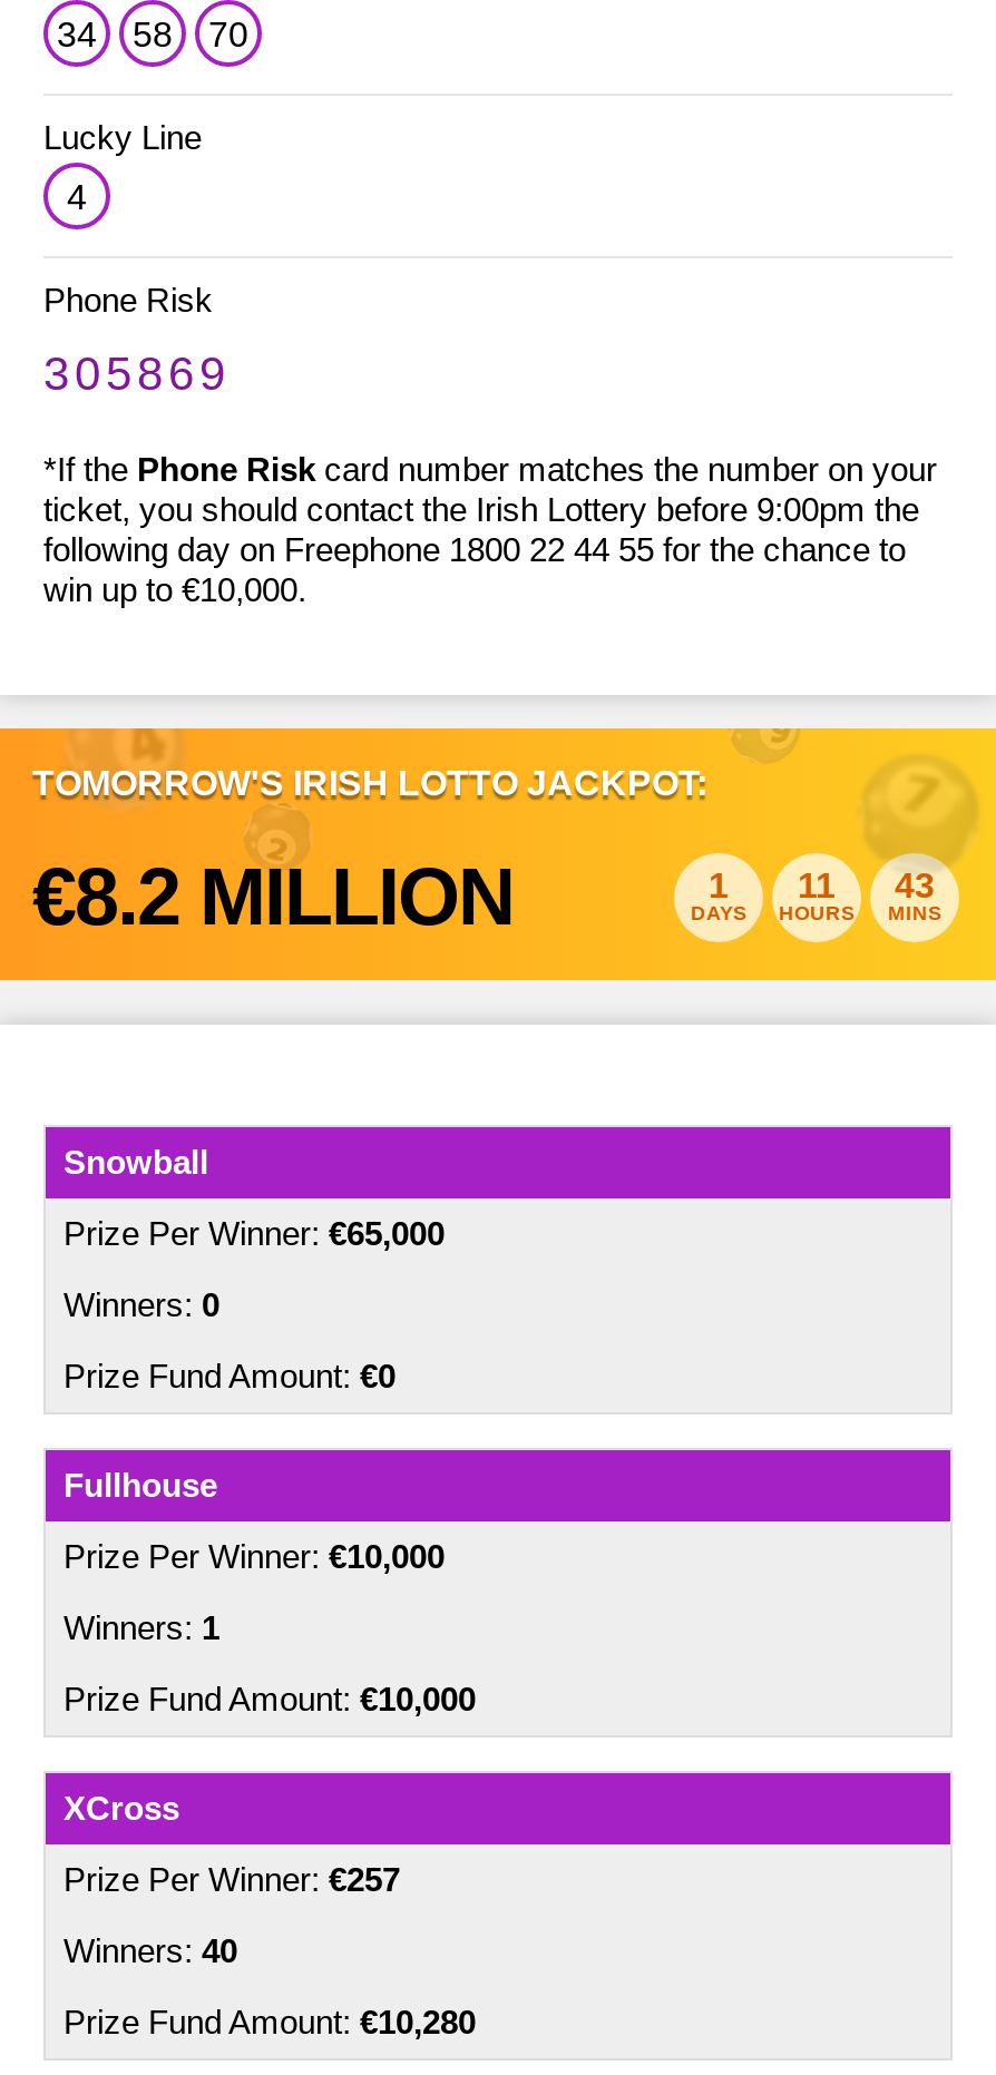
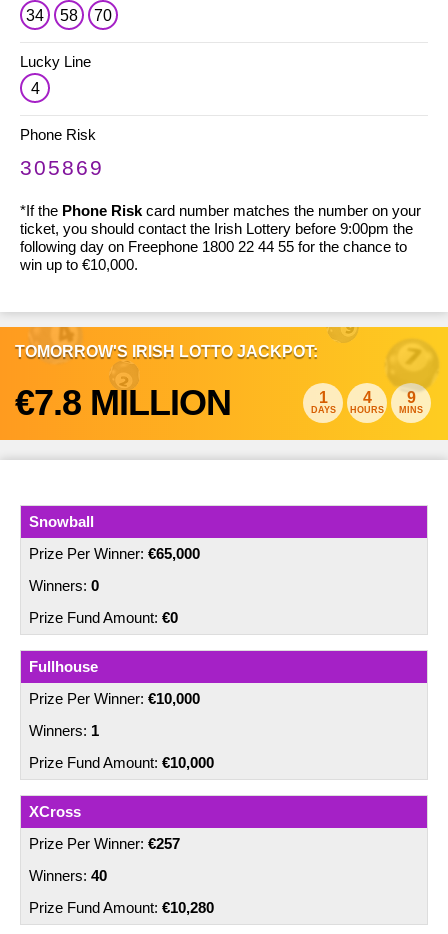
[32,851,514,942] €8.2 MILLION -> [15,382,231,423] €7.8 MILLION
[798,867,836,904] 11 -> [362,389,371,406] 4
[895,867,935,904] 43 -> [406,389,415,406] 9

